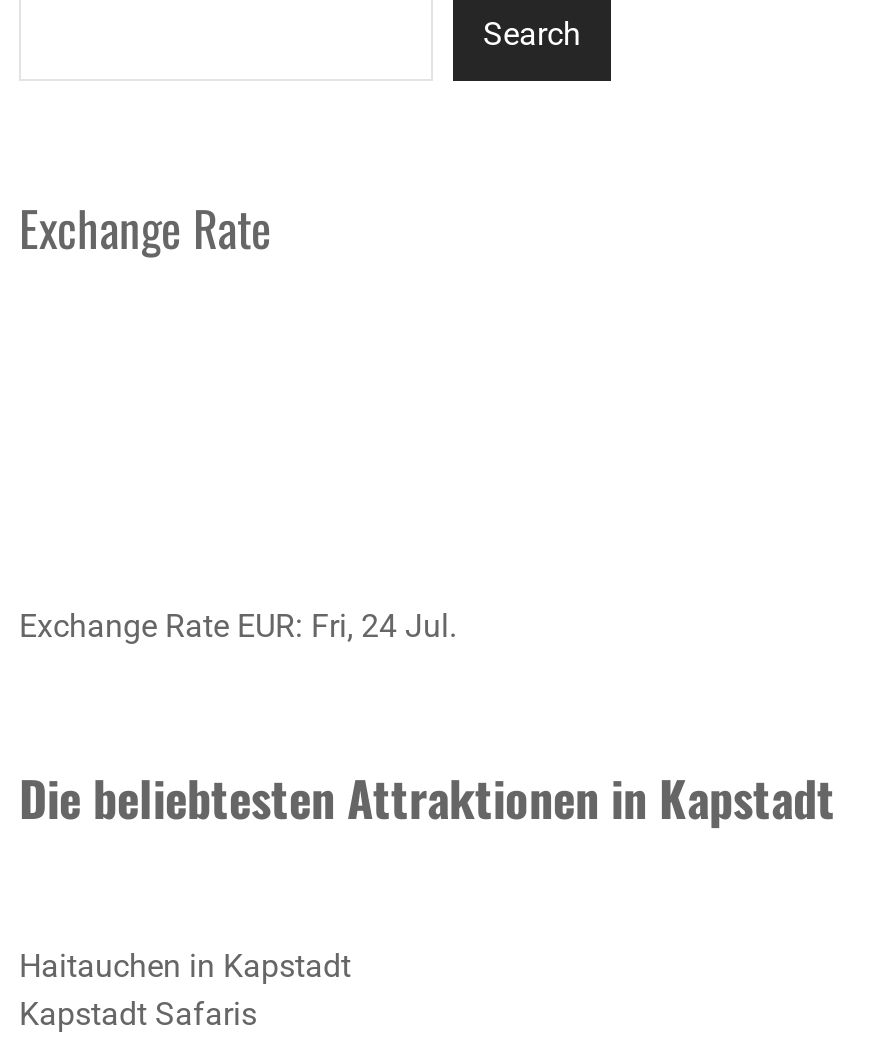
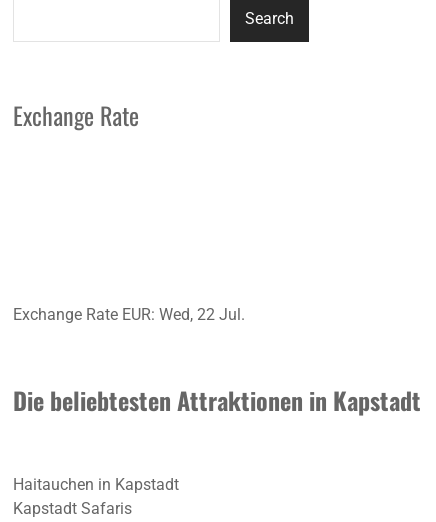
[19,607,457,645] Exchange Rate EUR: Fri, 24 Jul. -> [13,305,245,324] Exchange Rate EUR: Wed, 22 Jul.

